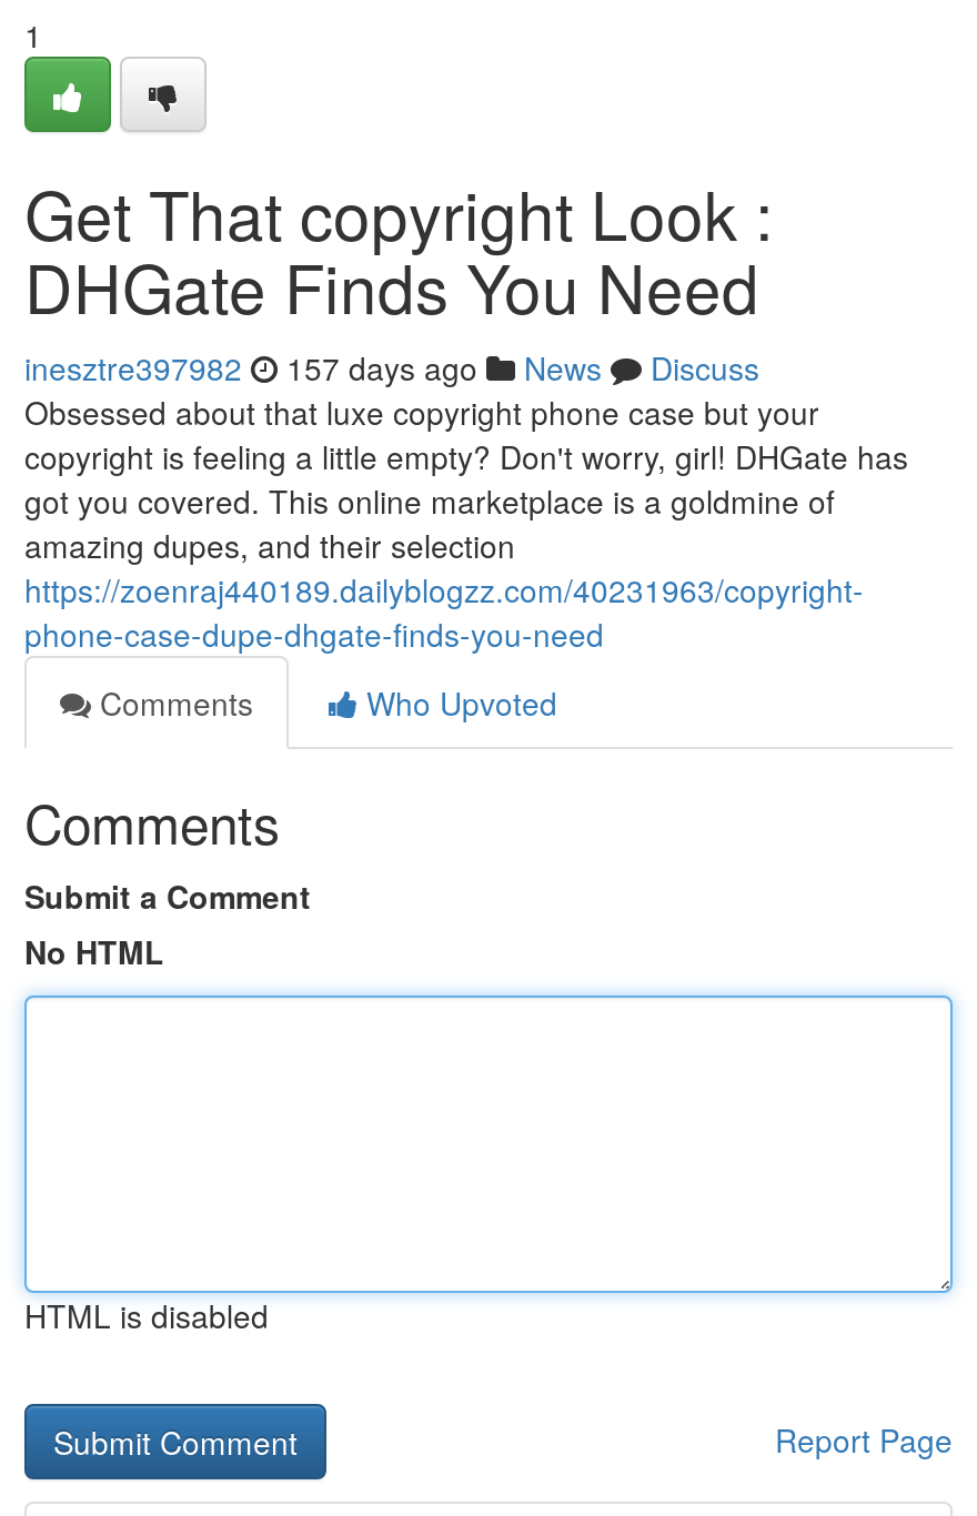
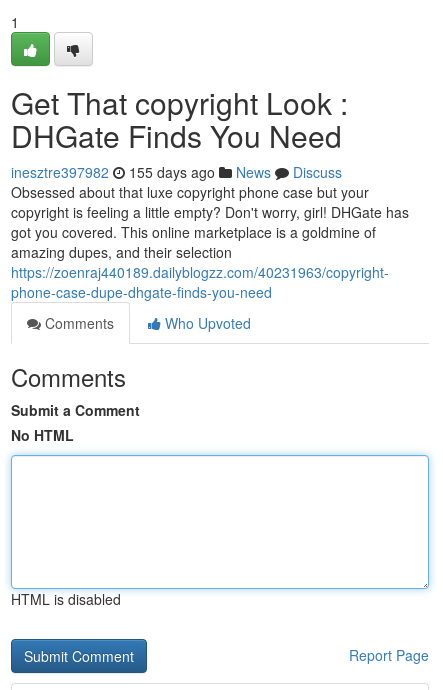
[24,345,759,390] inesztre397982 157 days ago News Discuss -> [11,162,342,182] inesztre397982 155 days ago News Discuss

